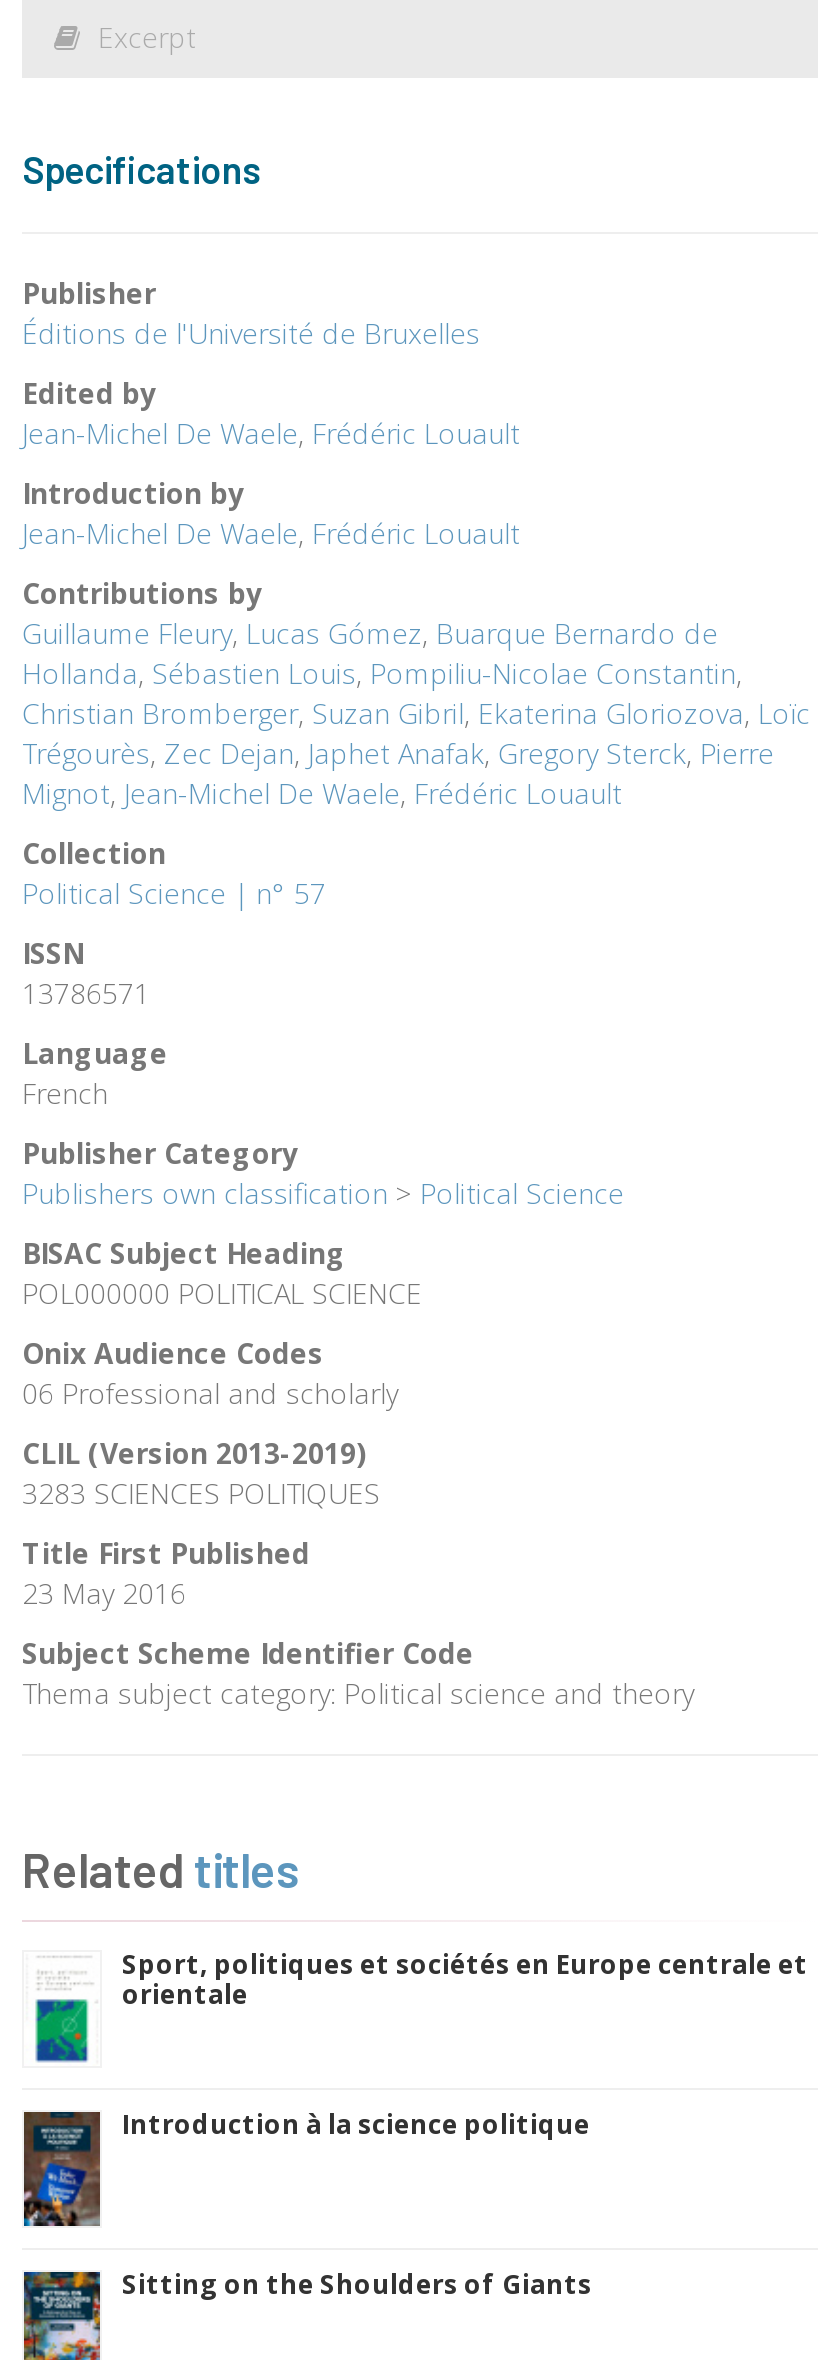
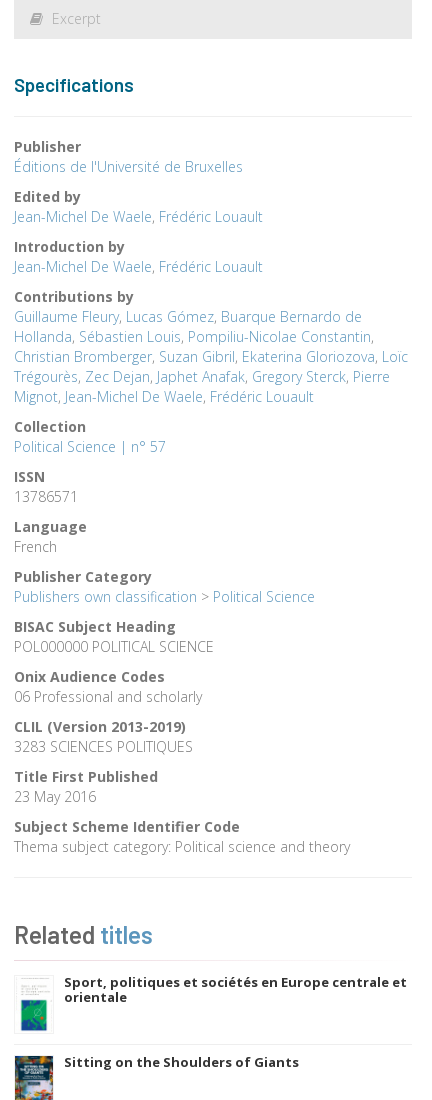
[22,2107,590,2228] [image] | Introduction à la science politique -> none

